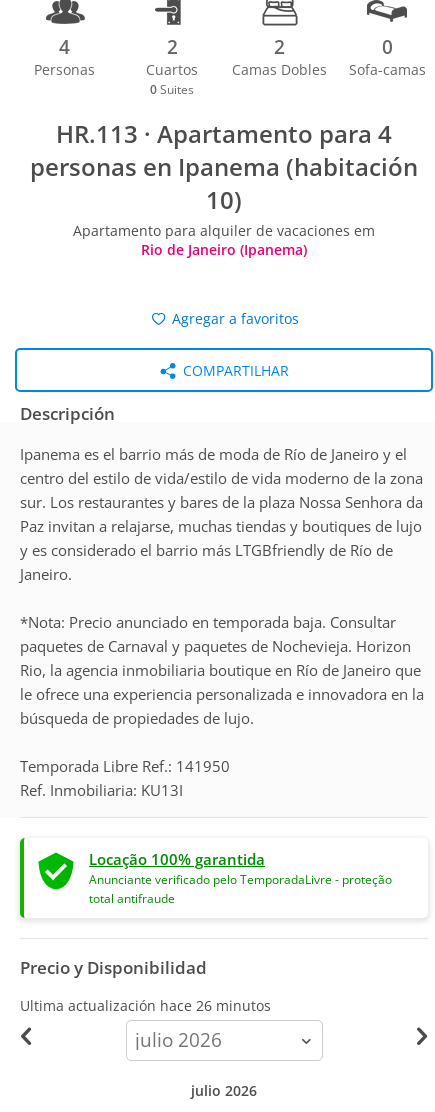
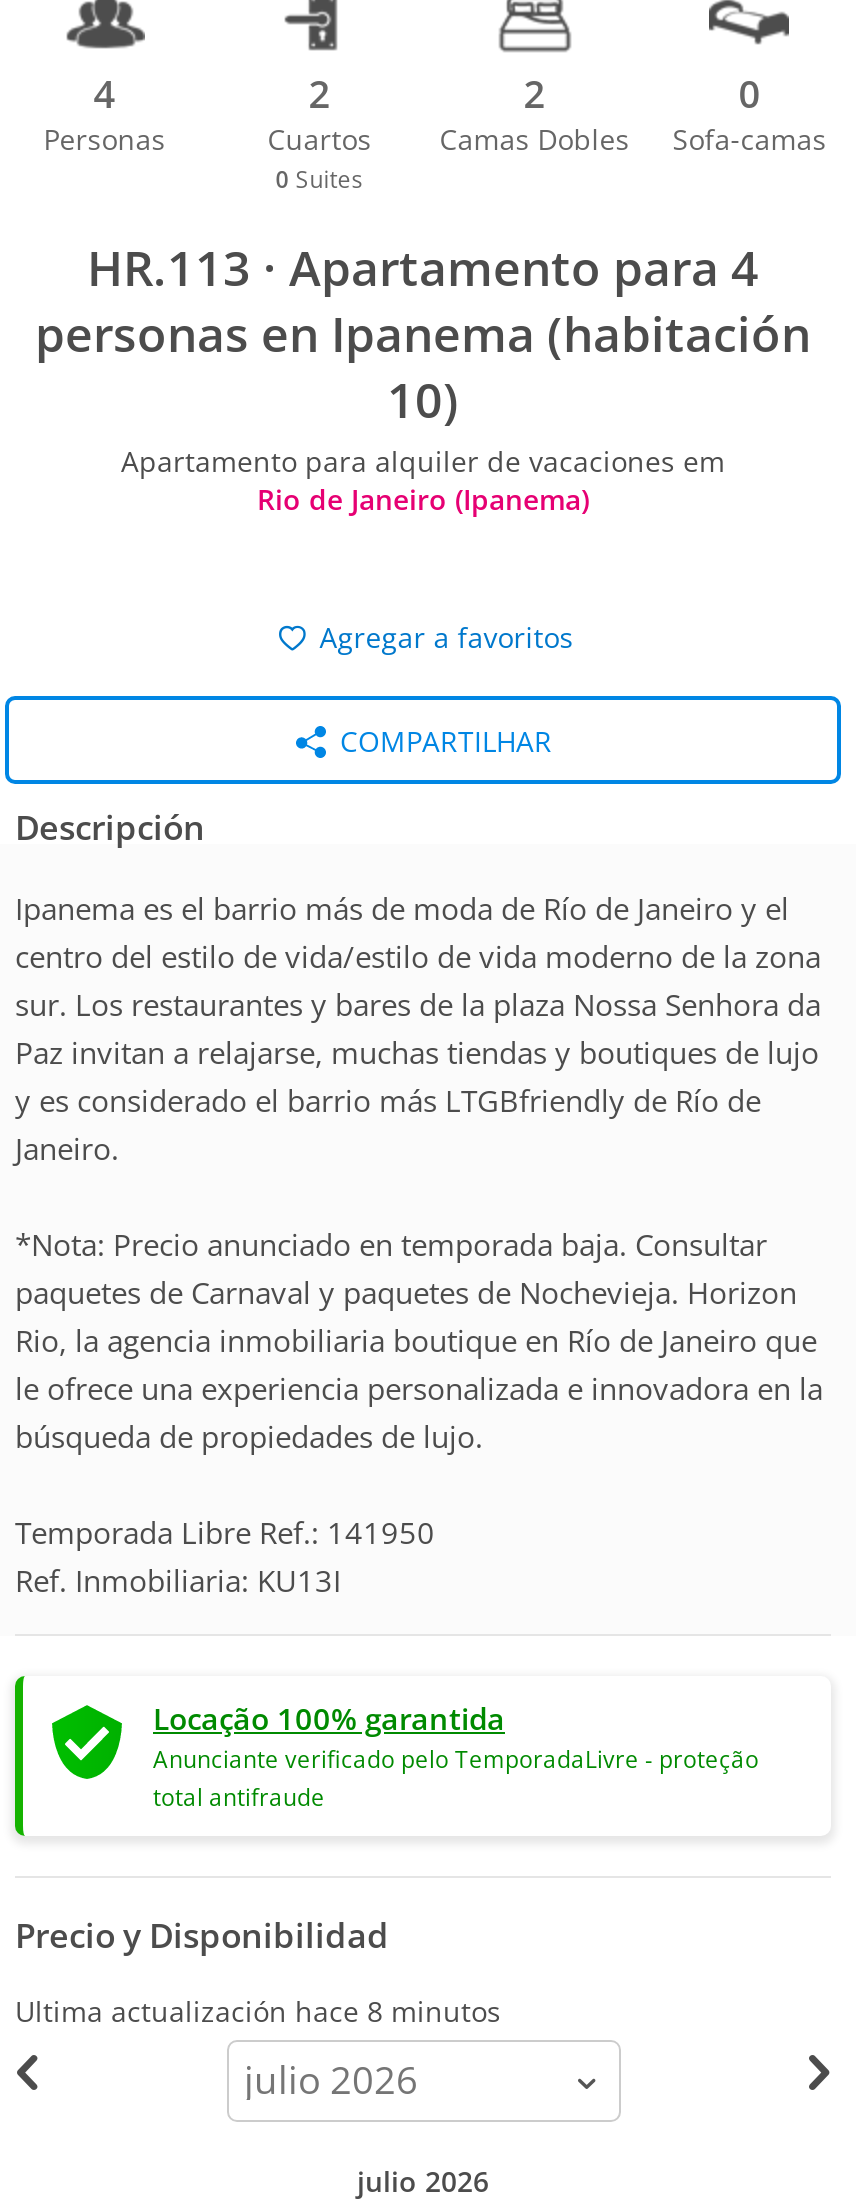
[20,996,271,1015] Ultima actualización hace 26 minutos -> [15,1992,501,2030] Ultima actualización hace 8 minutos

